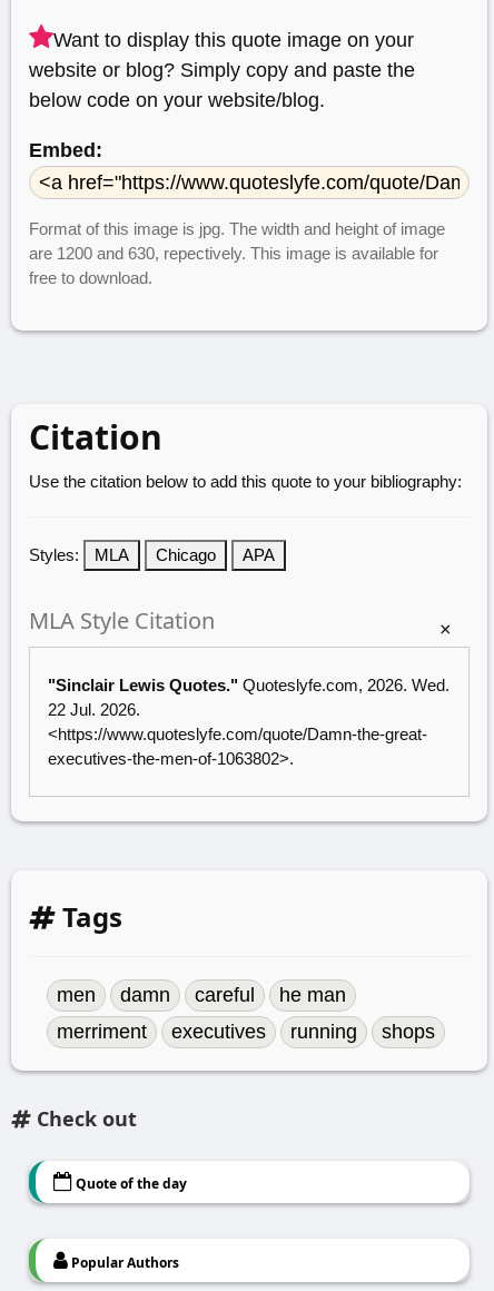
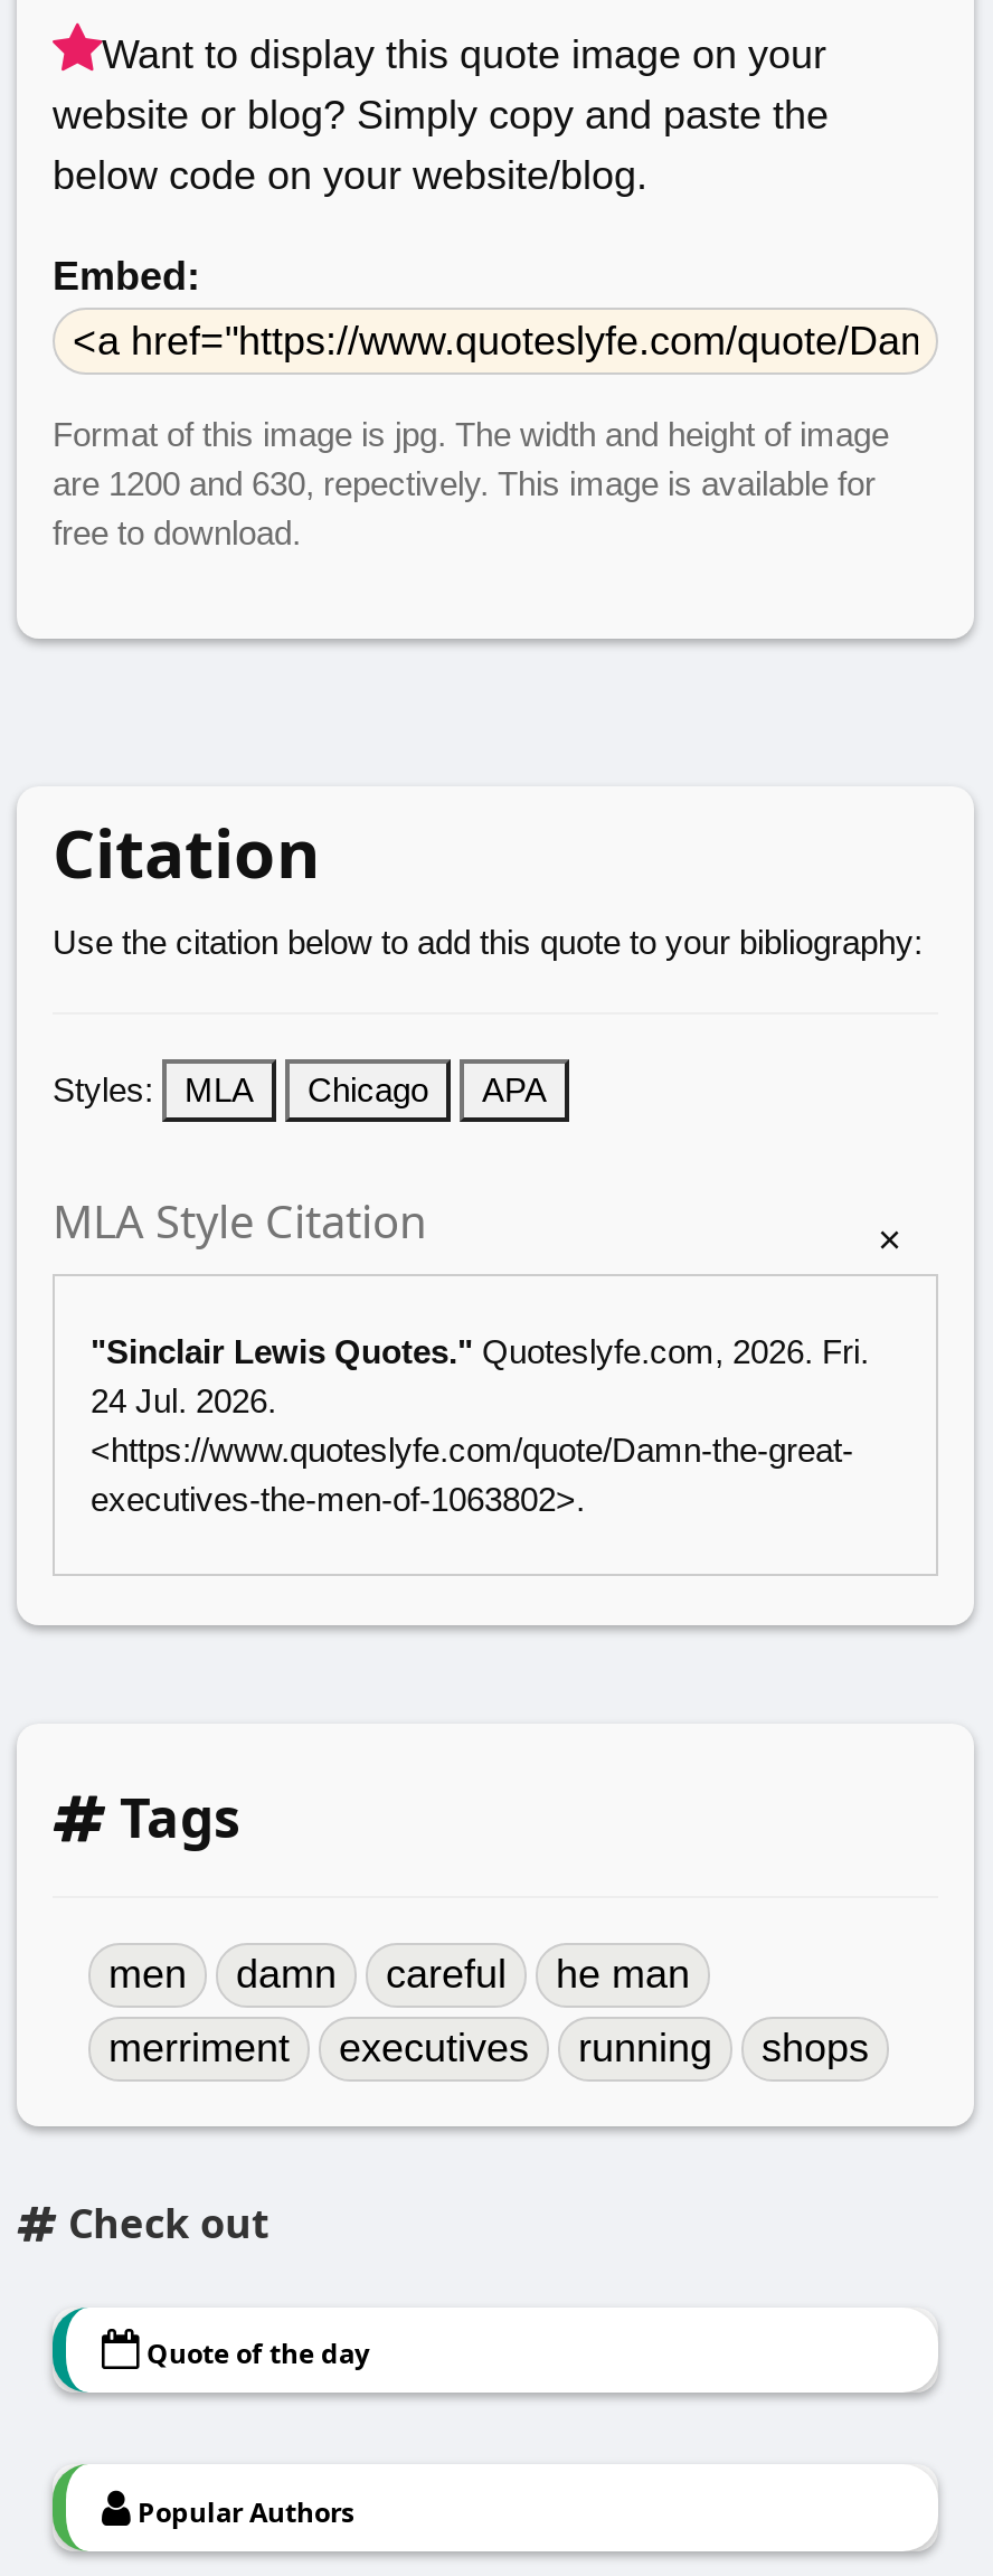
[48,675,449,694] "Sinclair Lewis Quotes." Quoteslyfe.com, 2026. Wed. -> [91,1331,869,1369] "Sinclair Lewis Quotes." Quoteslyfe.com, 2026. Fri.
[48,700,140,719] 22 Jul. 2026. -> [91,1381,276,1419] 24 Jul. 2026.

